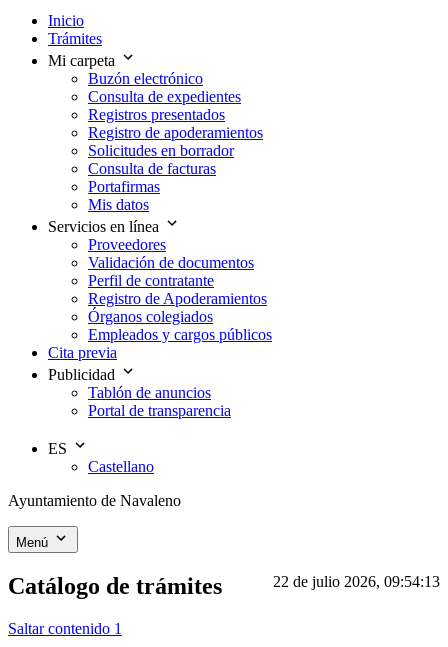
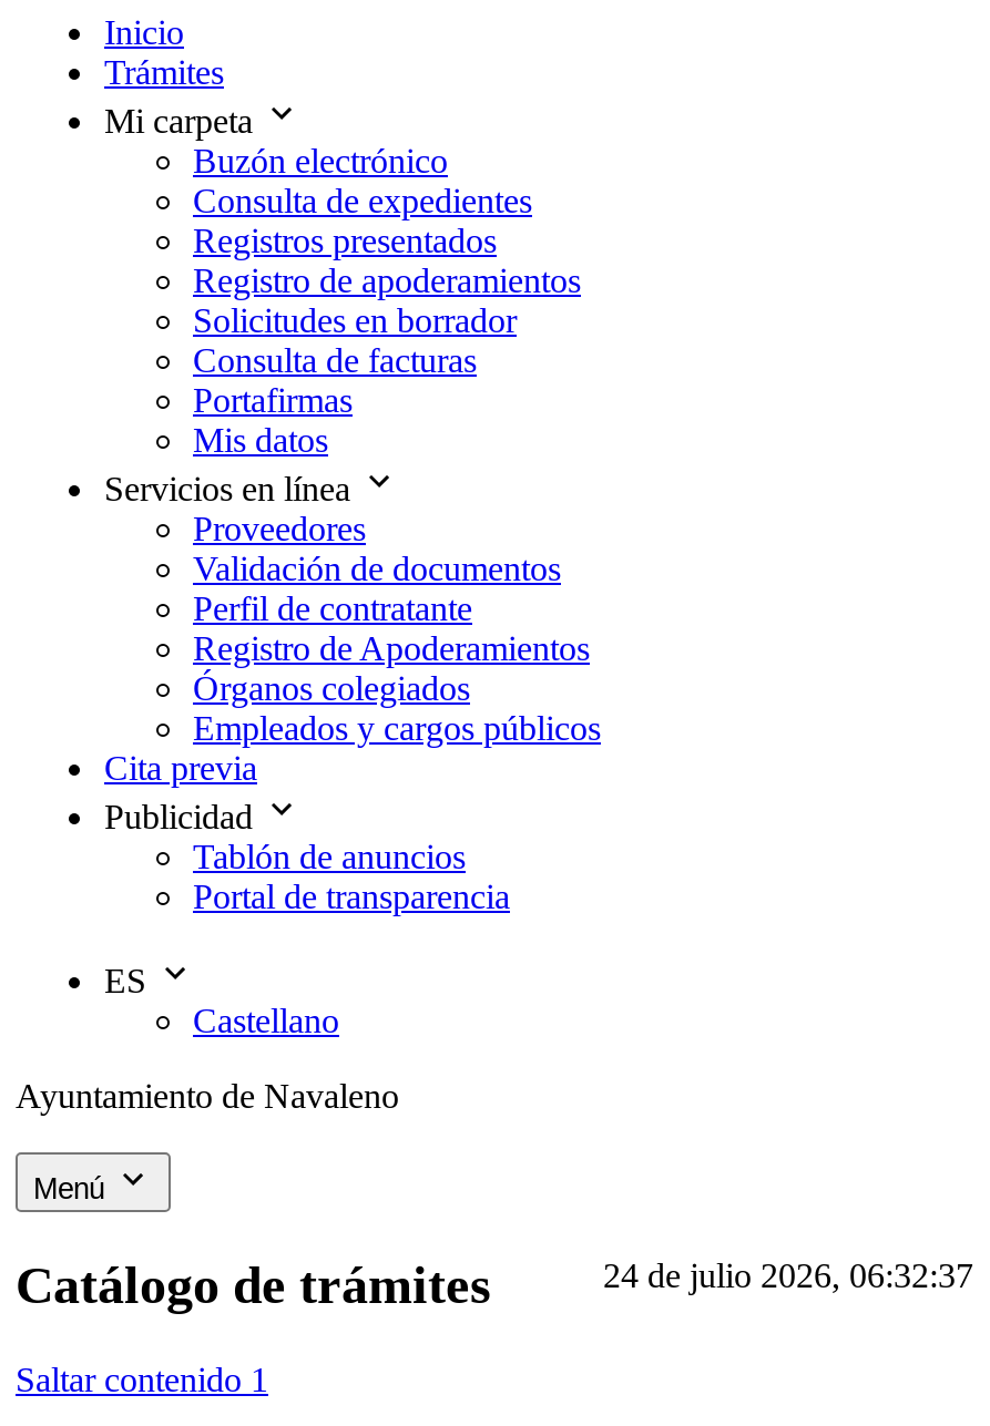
[273,573,440,590] 22 de julio 2026, 09:54:13 -> [603,1256,973,1294] 24 de julio 2026, 06:32:37

